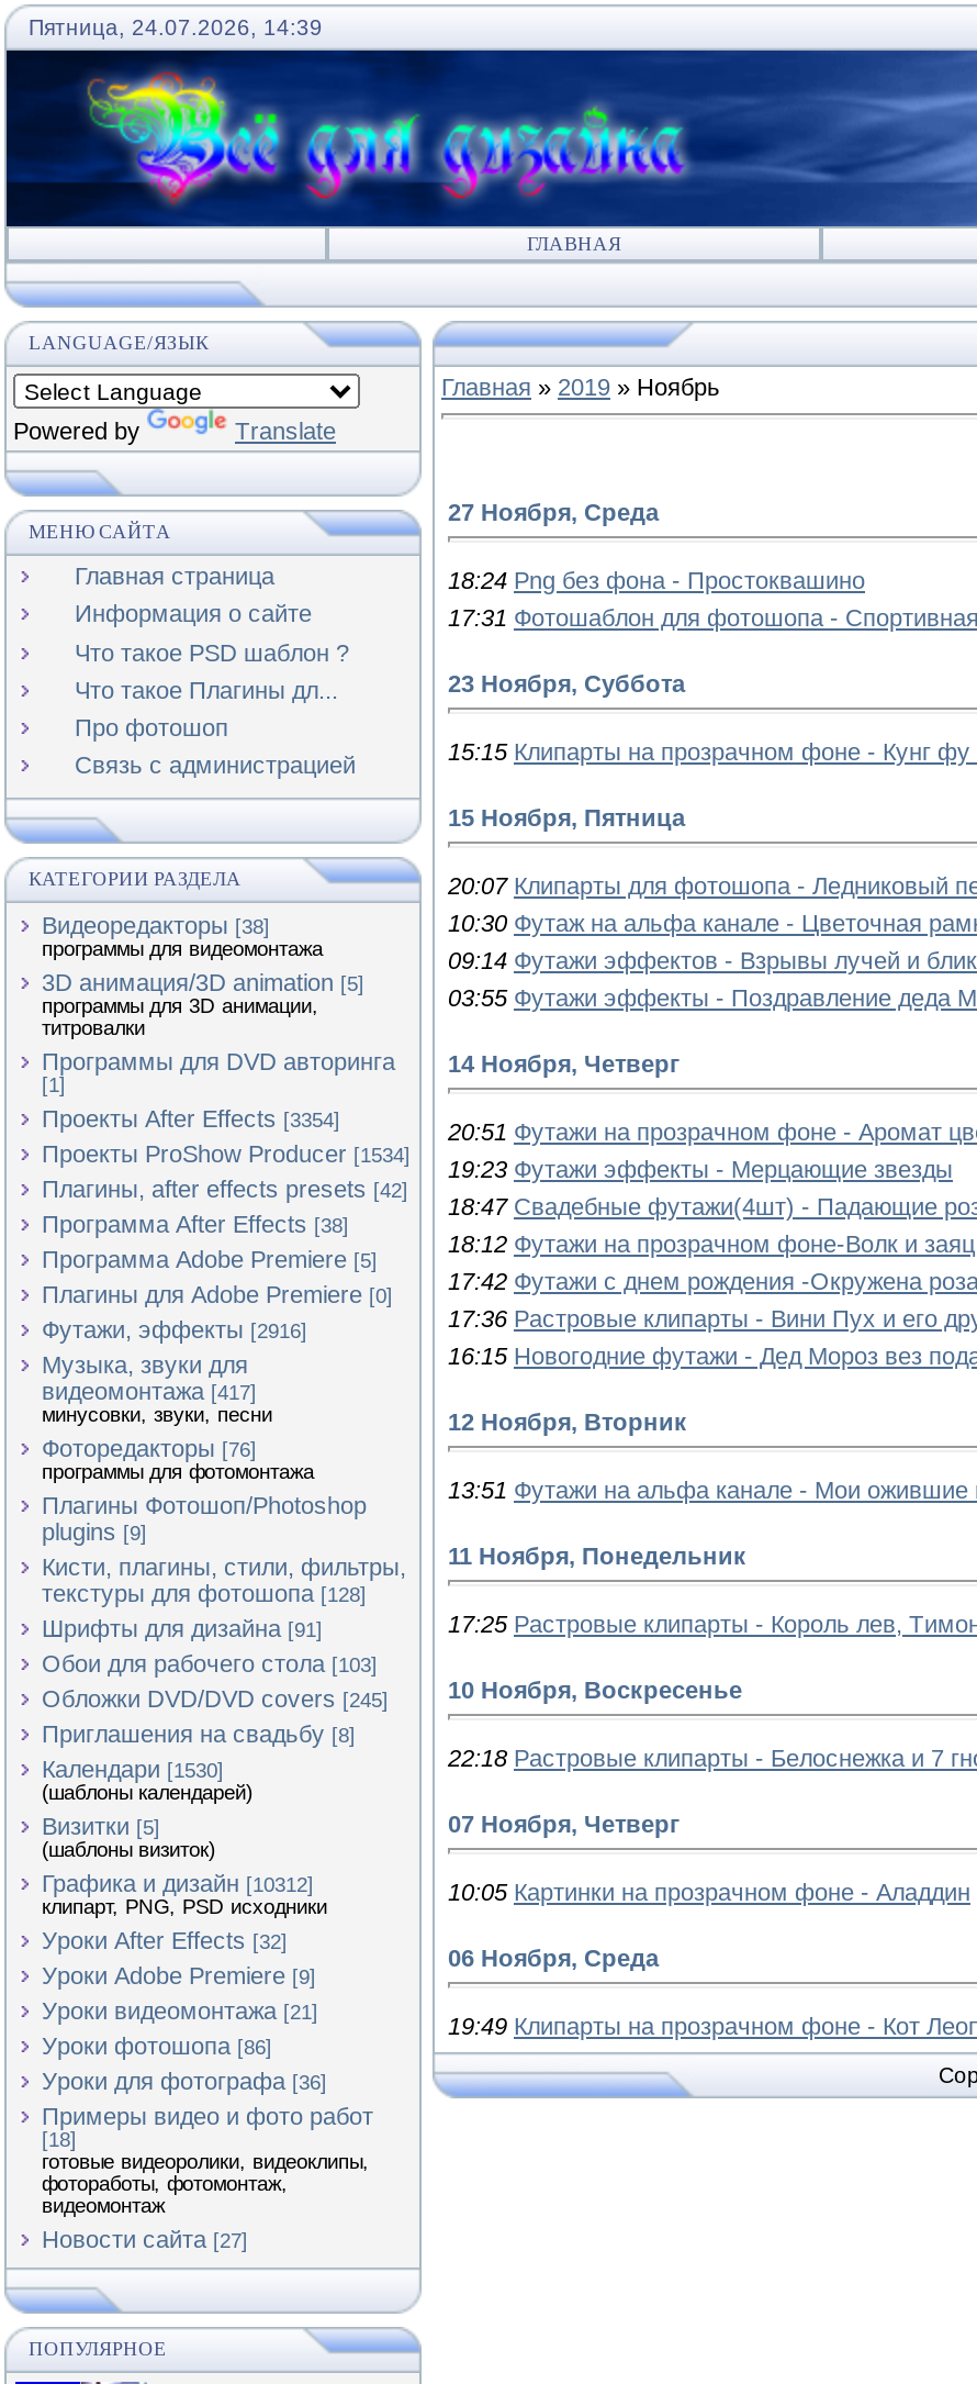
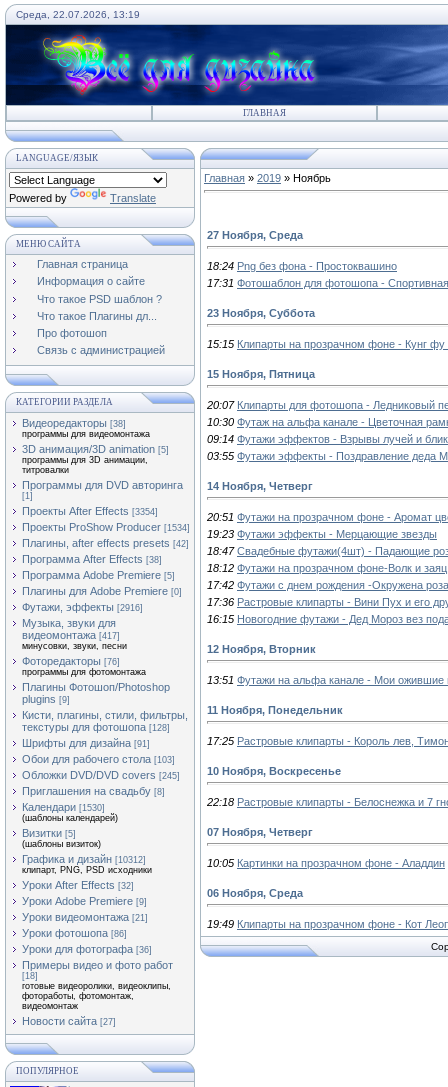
[29,15,323,40] Пятница, 24.07.2026, 14:39 -> [16,9,140,20] Среда, 22.07.2026, 13:19

